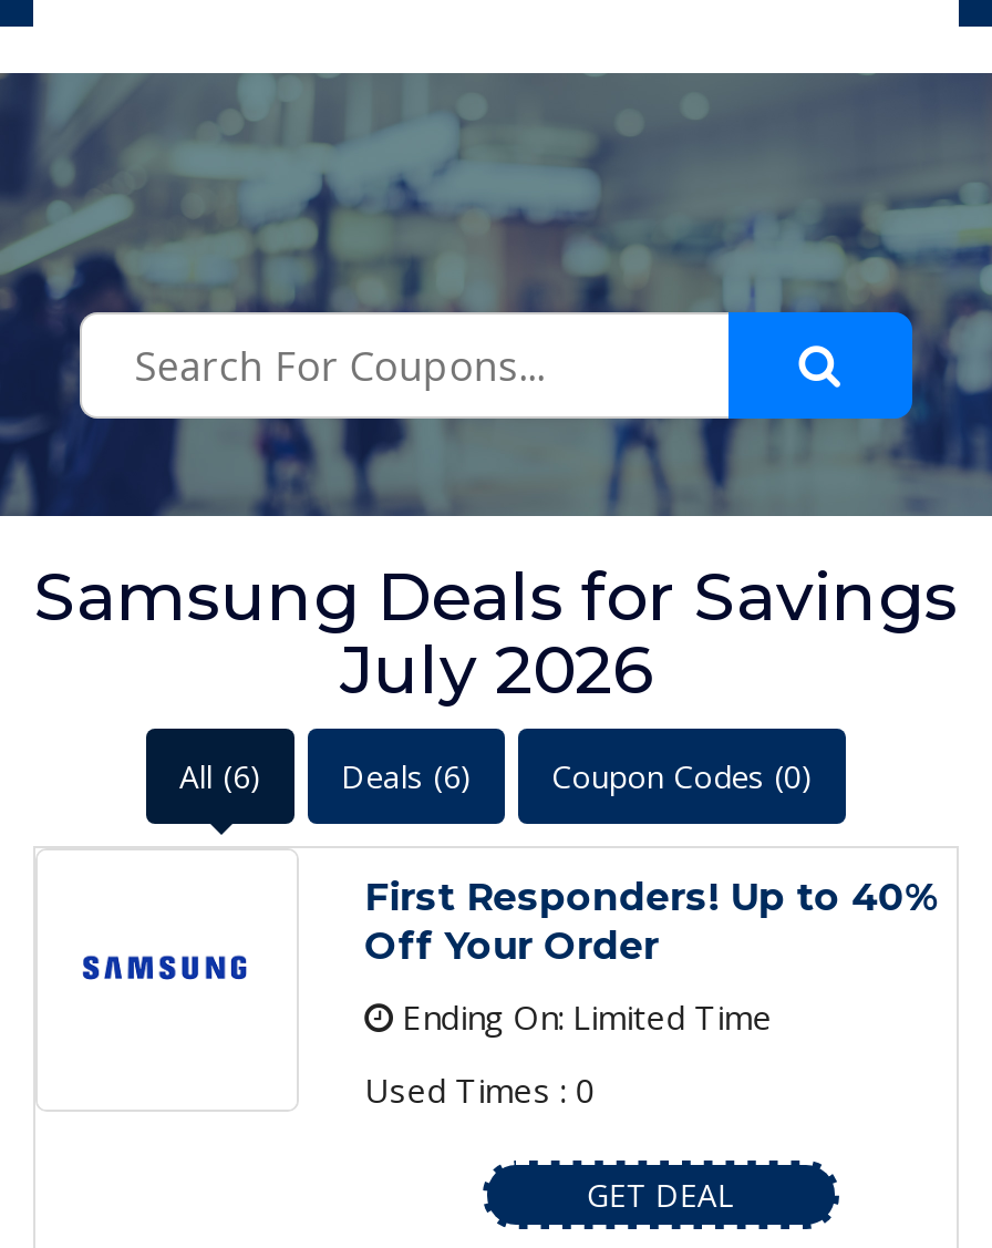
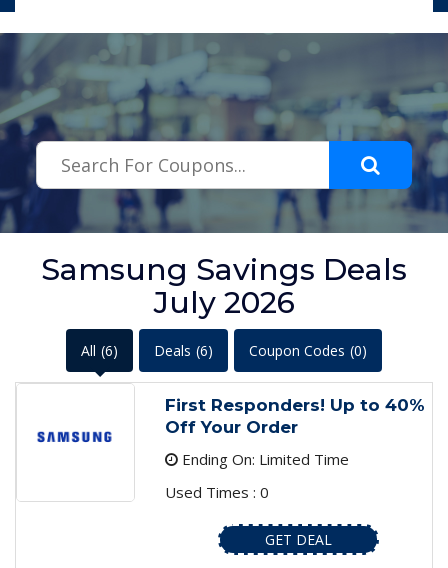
[34,557,958,639] Samsung Deals for Savings -> [41,251,407,288] Samsung Savings Deals

